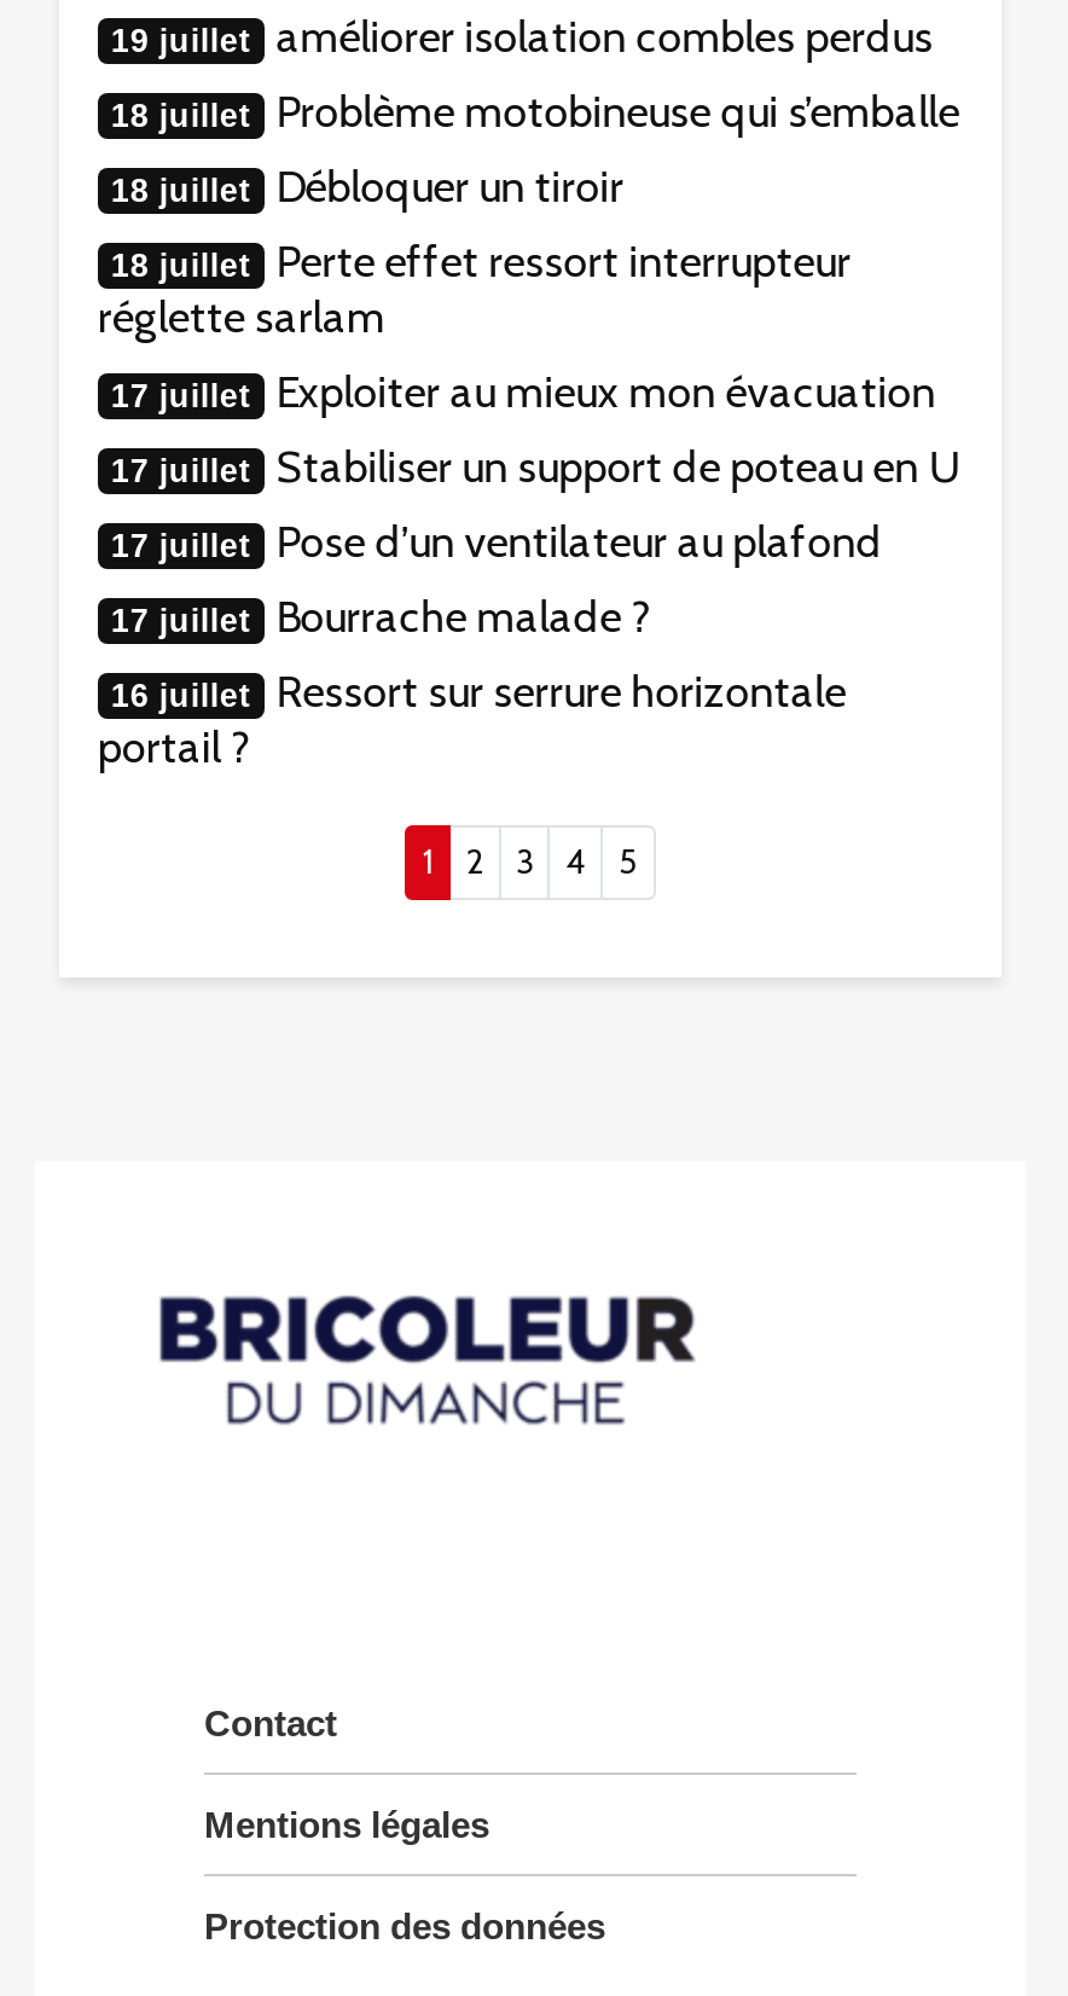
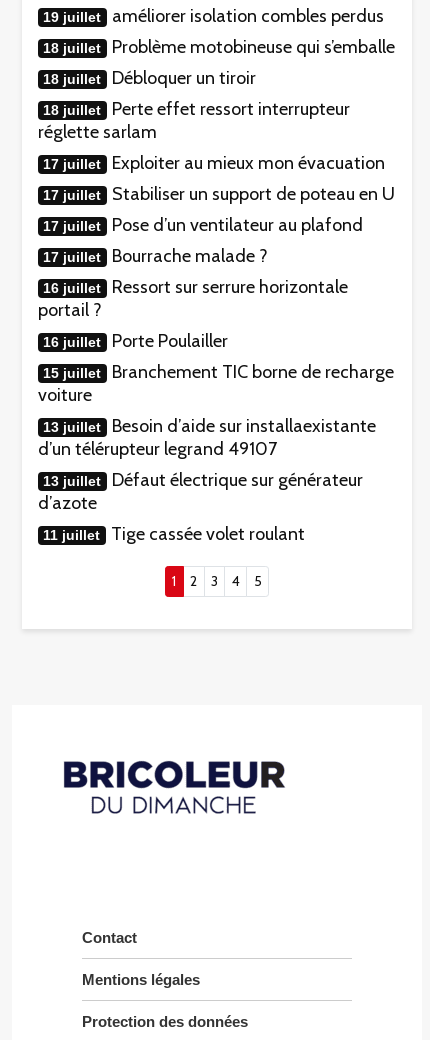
none -> [38,330,394,545] 16 juillet | Porte Poulailler | 15 juillet | Branchement TIC borne de recharge | voiture | 13 juillet | Besoin d’aide sur installaexistante | d’un télérupteur legrand 49107 | 13 juillet | Défaut électrique sur générateur | d’azote | 11 juillet | Tige cassée volet roulant

